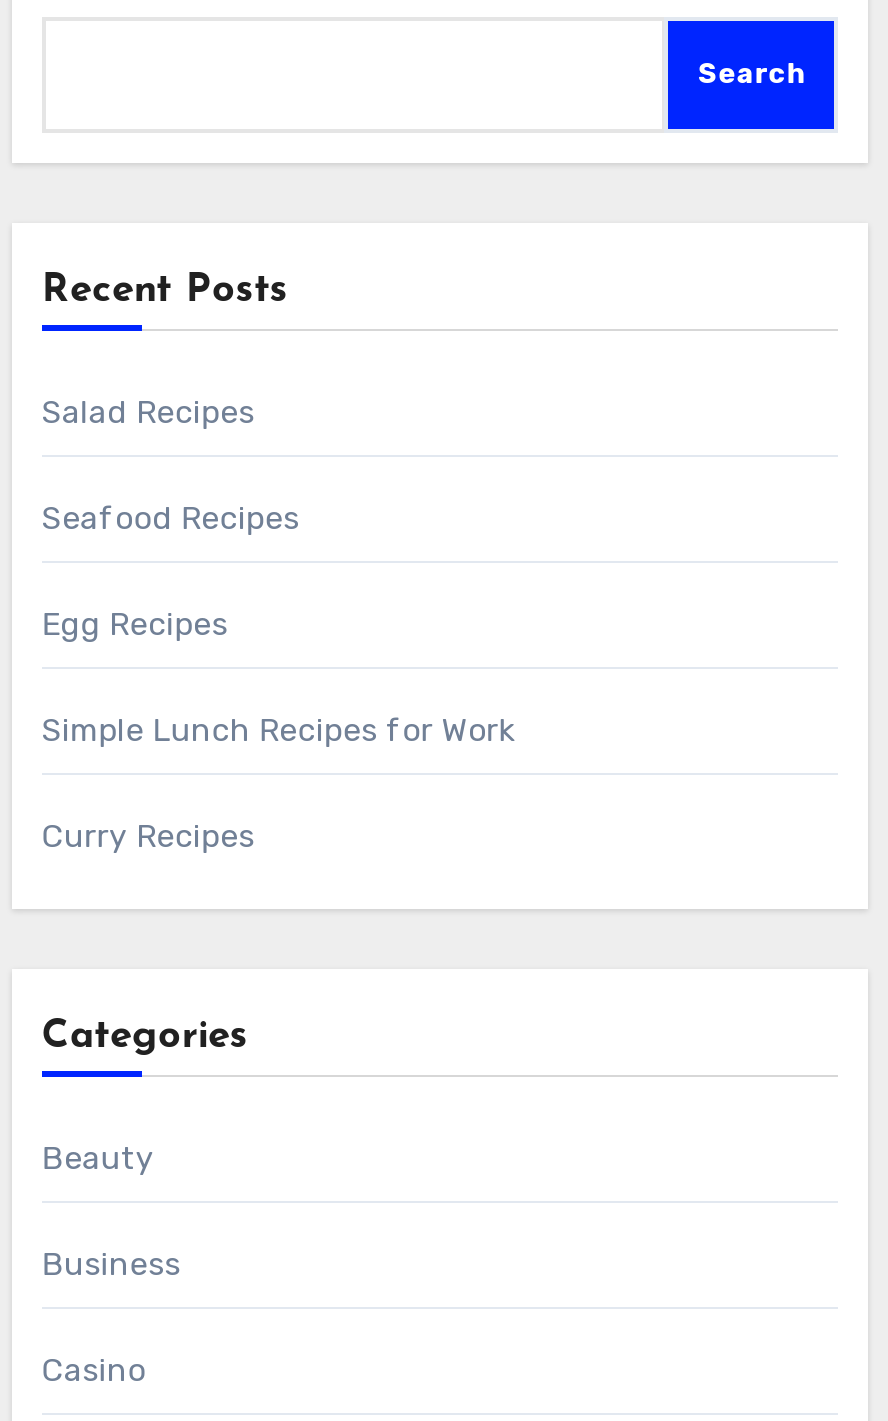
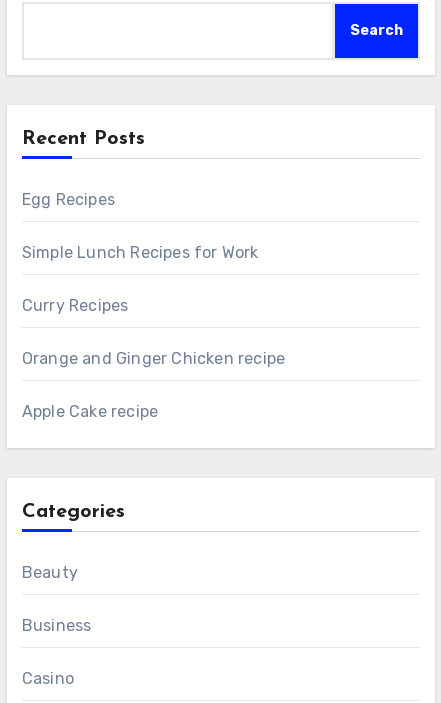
[42,394,300,538] Salad Recipes | Seafood Recipes -> none
moved [42,606,515,856] -> [22,190,259,315]: Egg Recipes | Simple Lunch Recipes for Work | Curry Recipes
none -> [22,349,285,421] Orange and Ginger Chicken recipe | Apple Cake recipe

